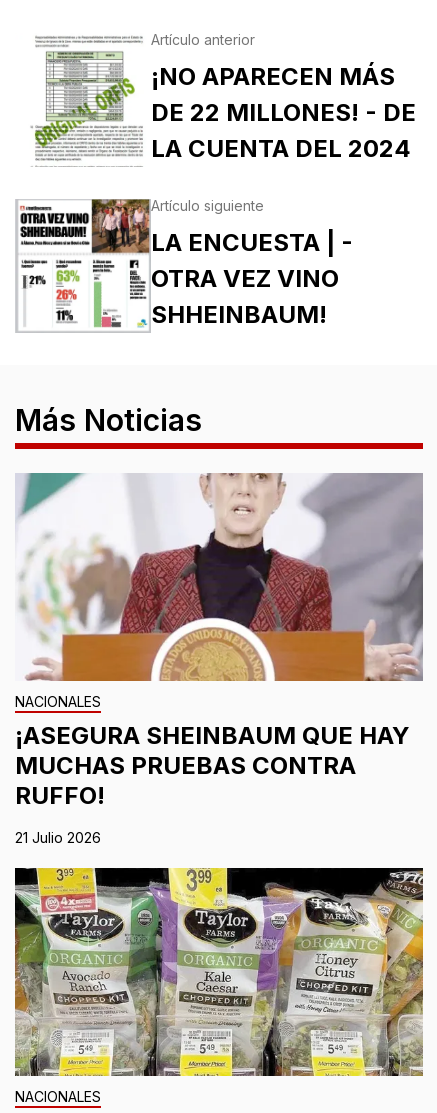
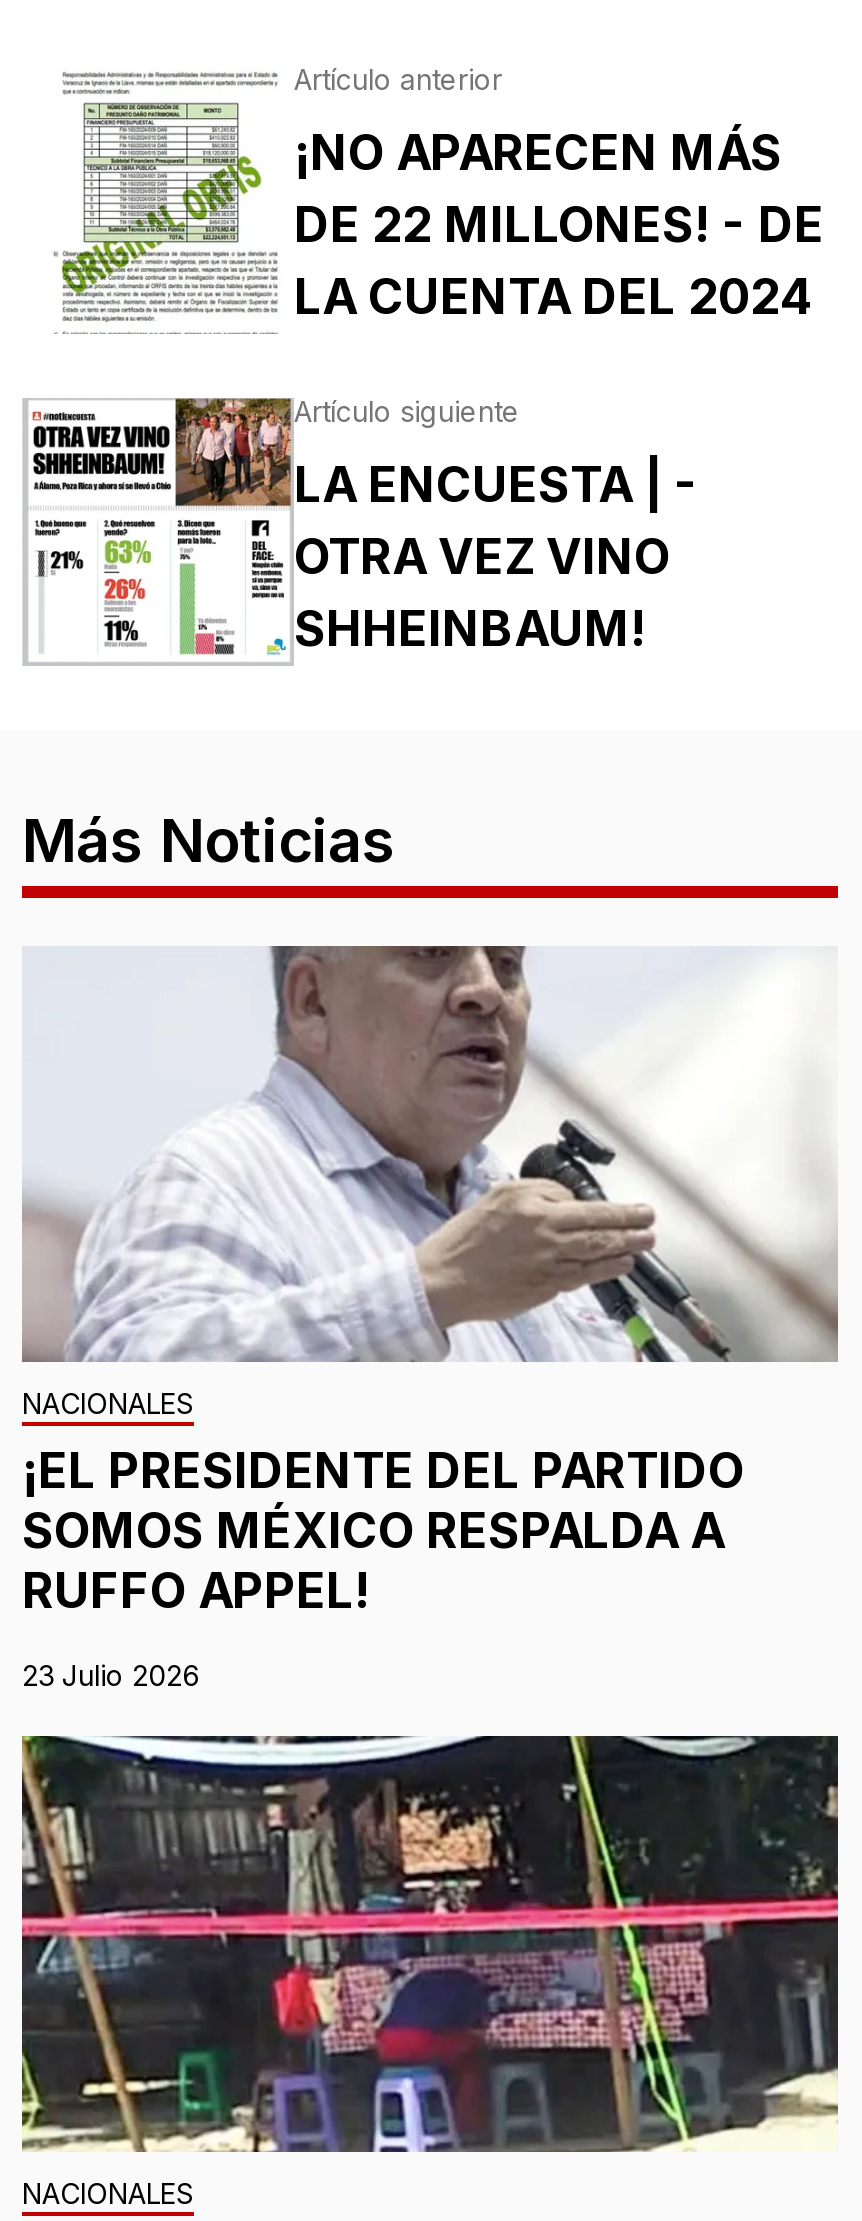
[15,472,424,810] [image] | ¡ASEGURA SHEINBAUM QUE HAY | MUCHAS PRUEBAS CONTRA | RUFFO! -> [20,944,838,1619] [image] | ¡EL PRESIDENTE DEL PARTIDO | SOMOS MÉXICO RESPALDA A | RUFFO APPEL!
[15,829,101,846] 21 Julio 2026 -> [22,1657,200,1691] 23 Julio 2026
[14,867,424,1077] [image] -> [20,1734,840,2154] [image]

